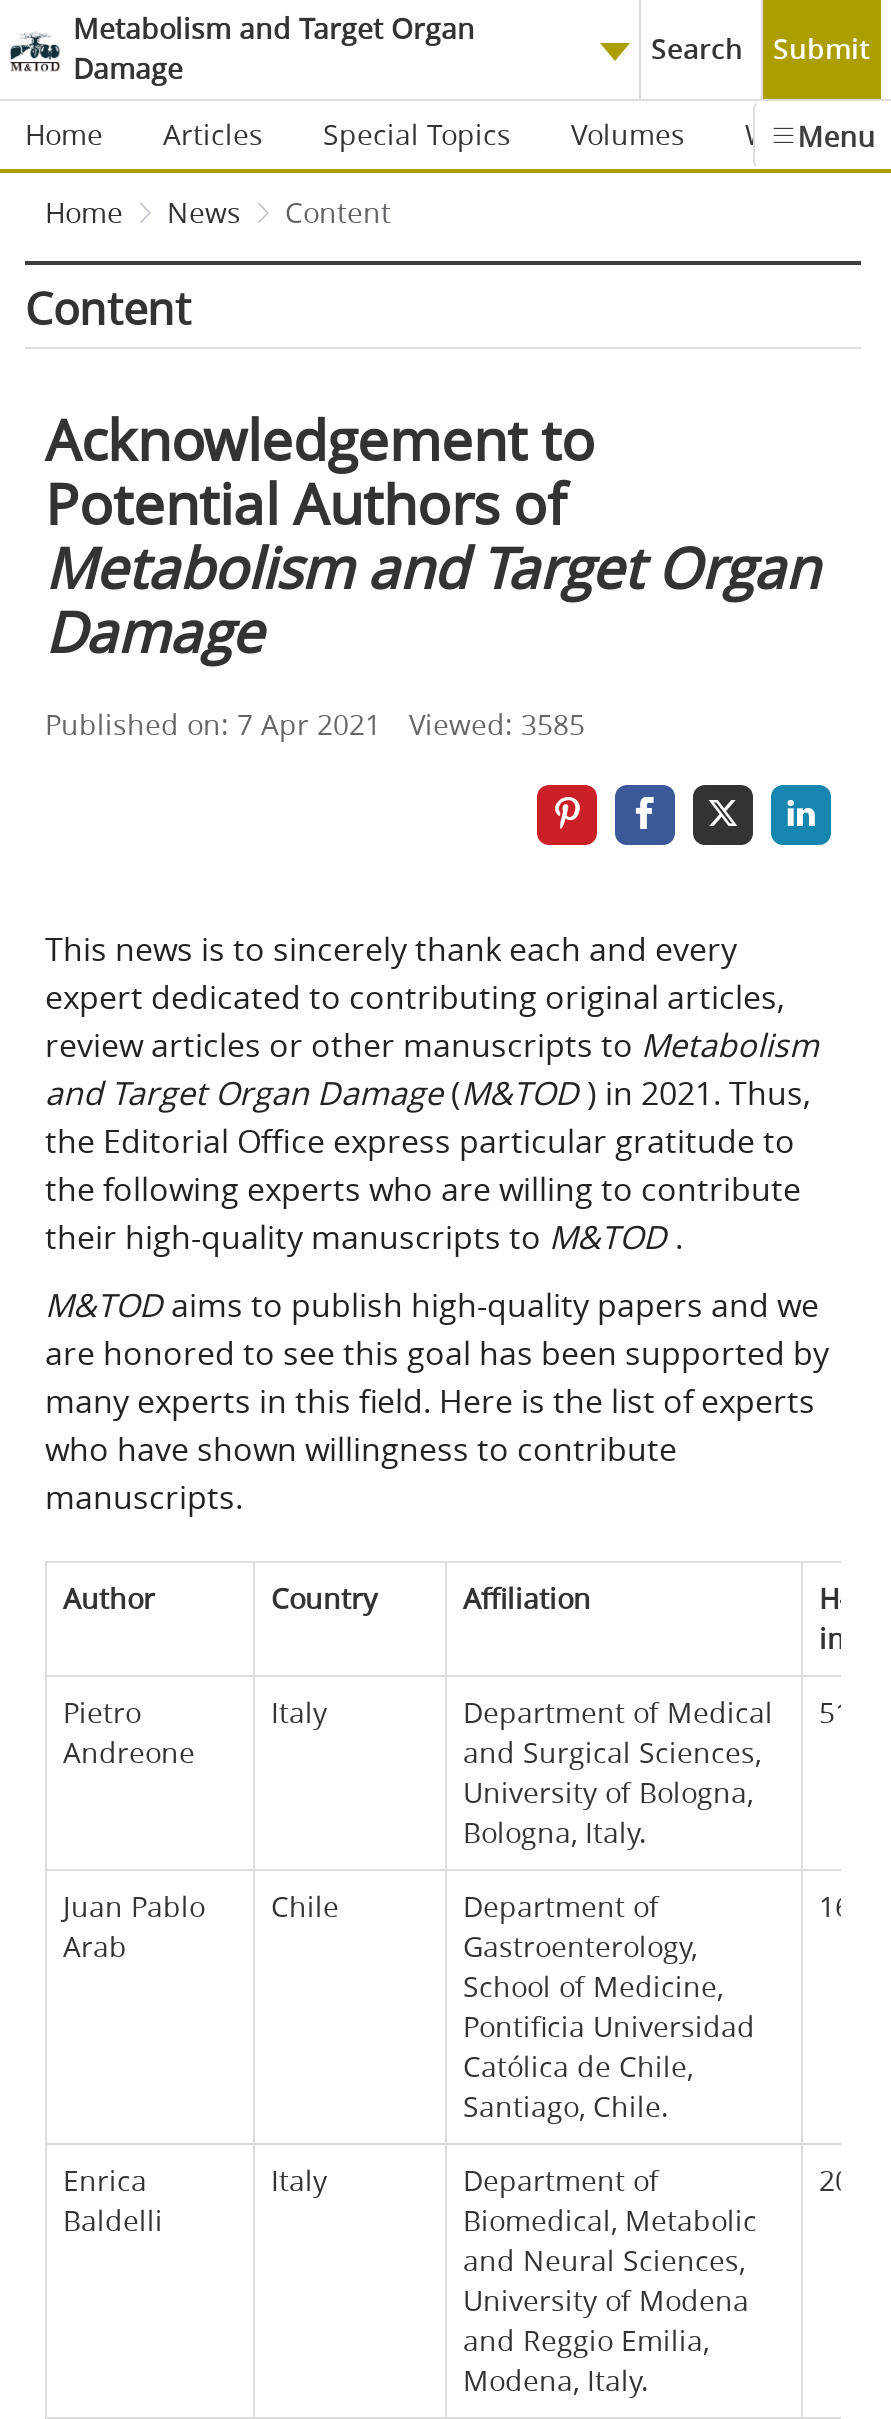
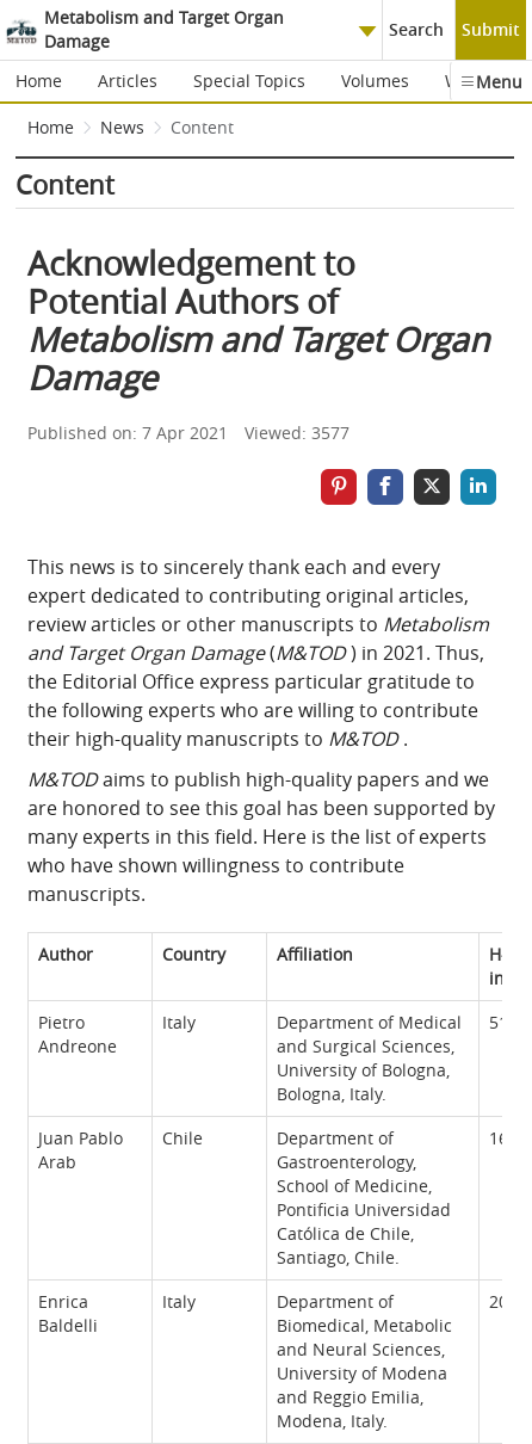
[45,705,585,743] Published on: 7 Apr 2021 Viewed: 3585 -> [27,421,349,444] Published on: 7 Apr 2021 Viewed: 3577

